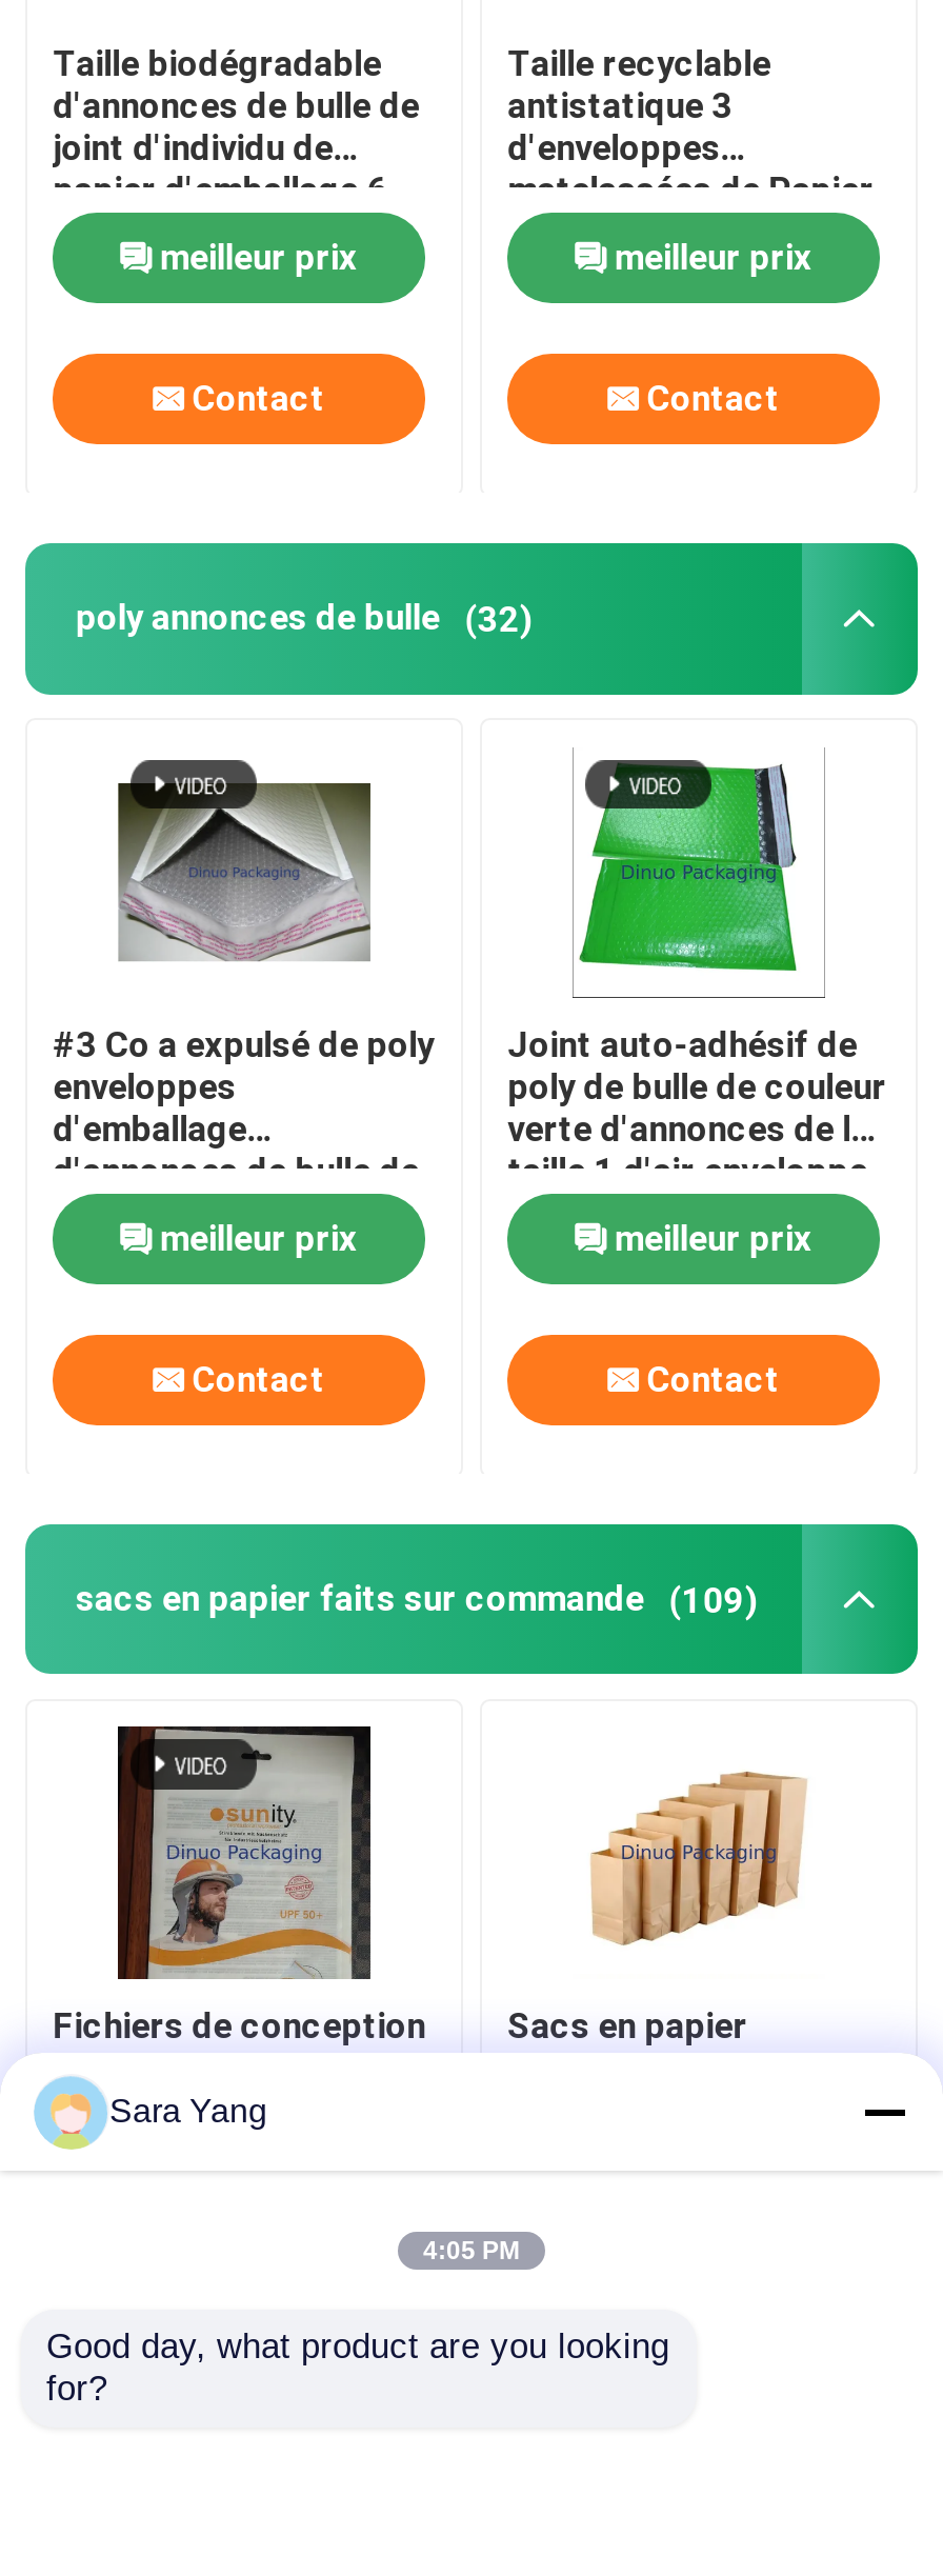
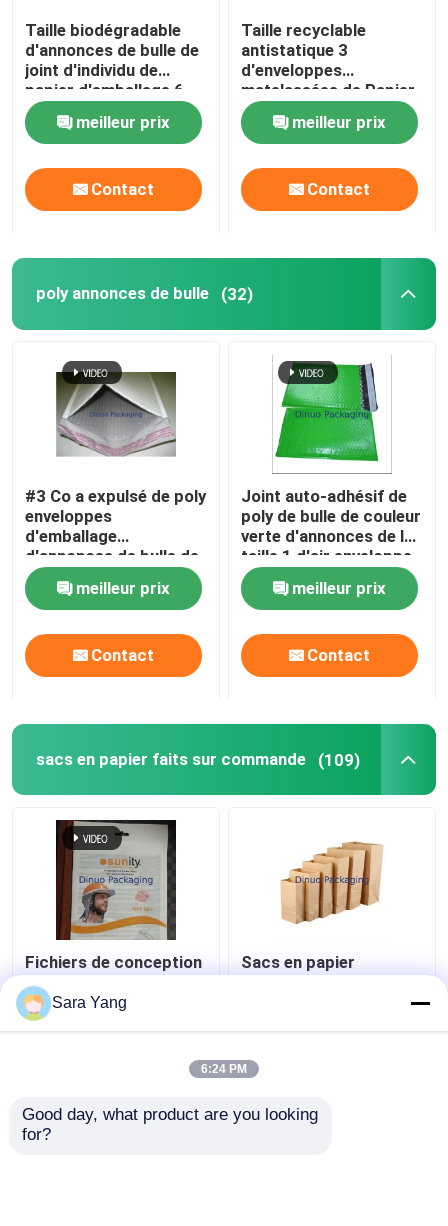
[423,2236,520,2265] 4:05 PM -> [201,1062,247,1076] 6:24 PM

